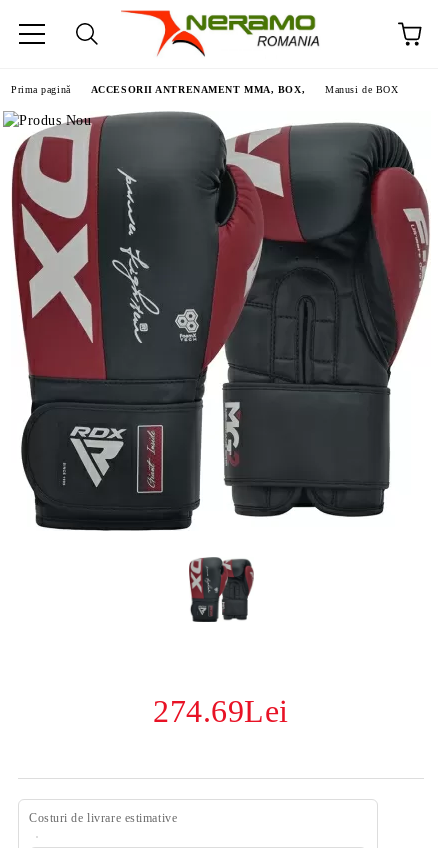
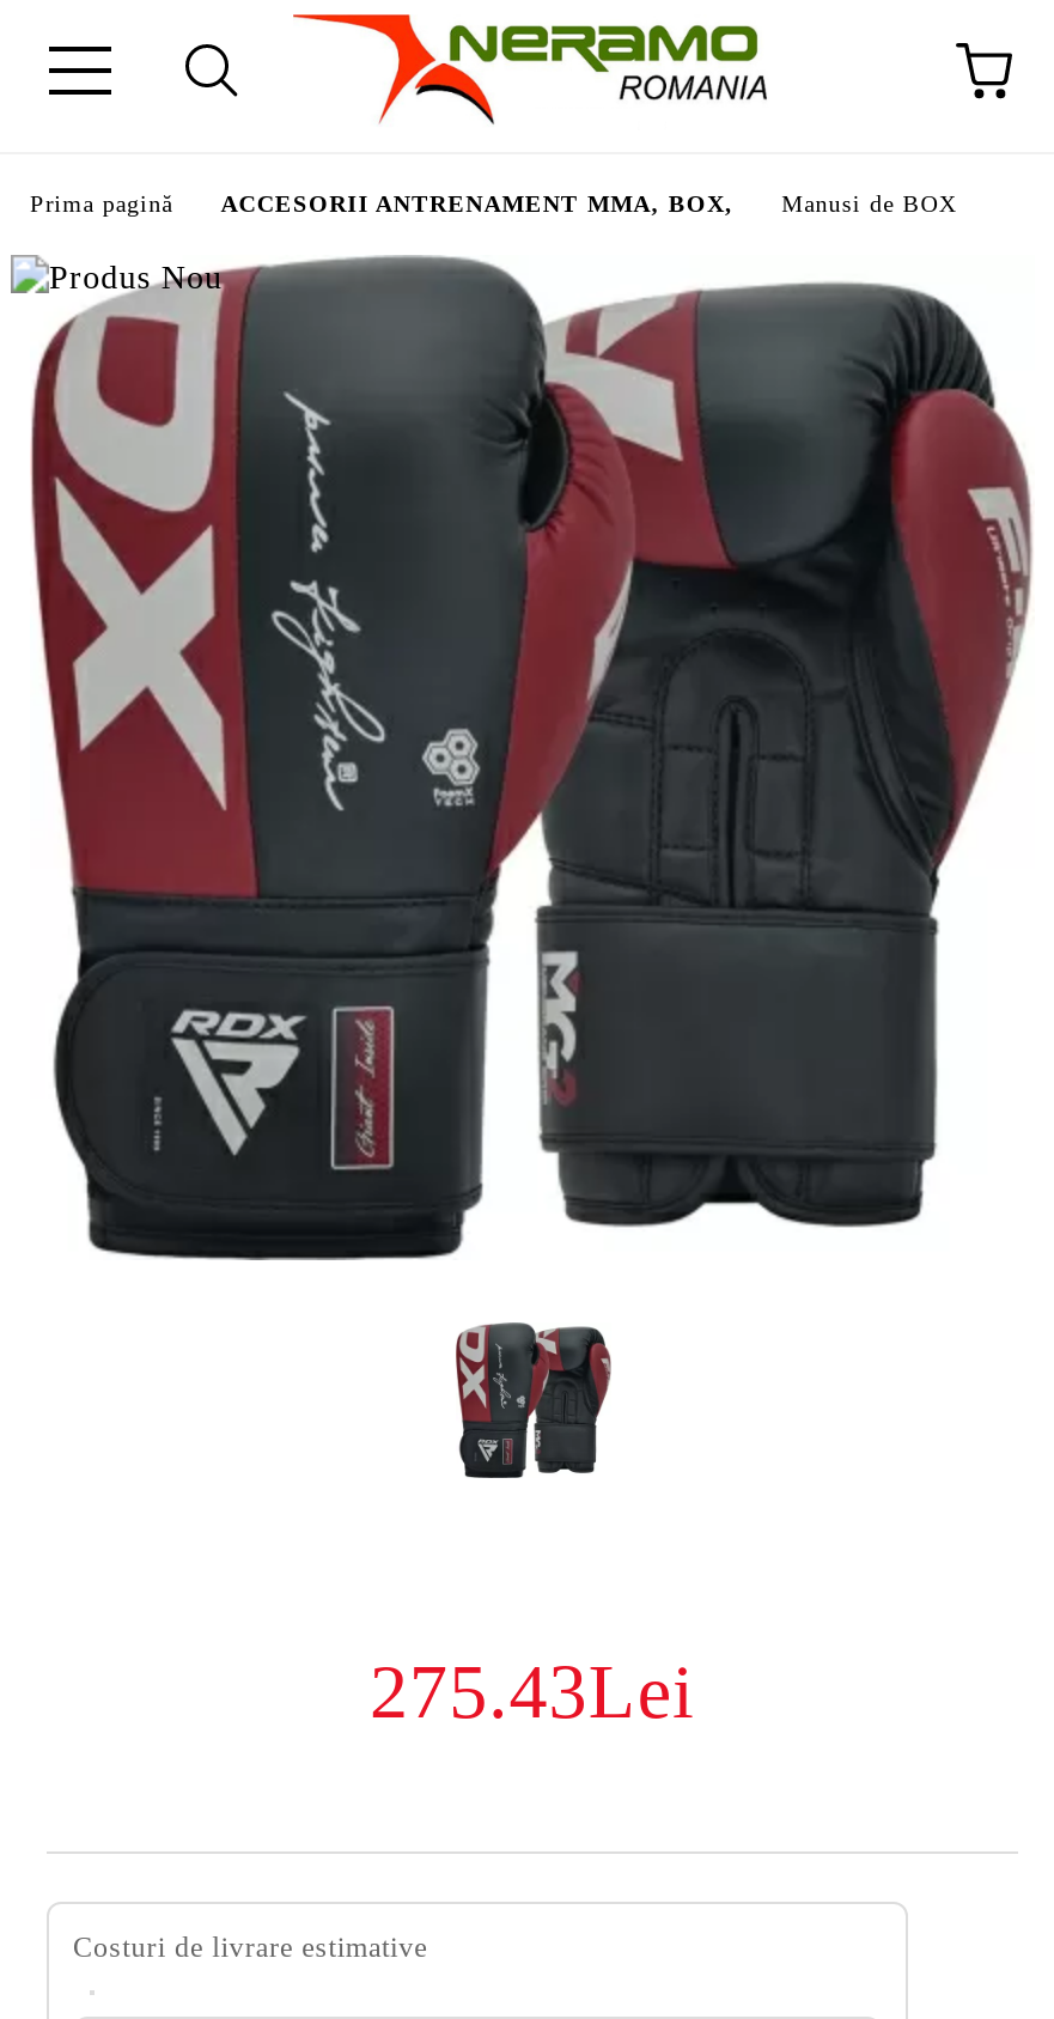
[153,693,289,729] 274.69Lei -> [370,1648,695,1734] 275.43Lei

